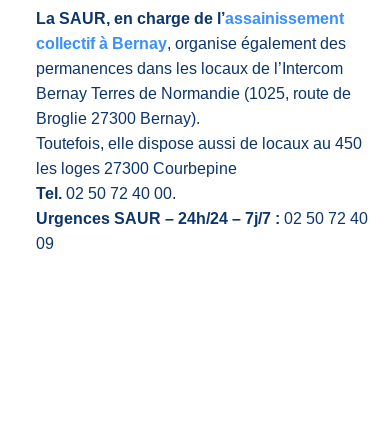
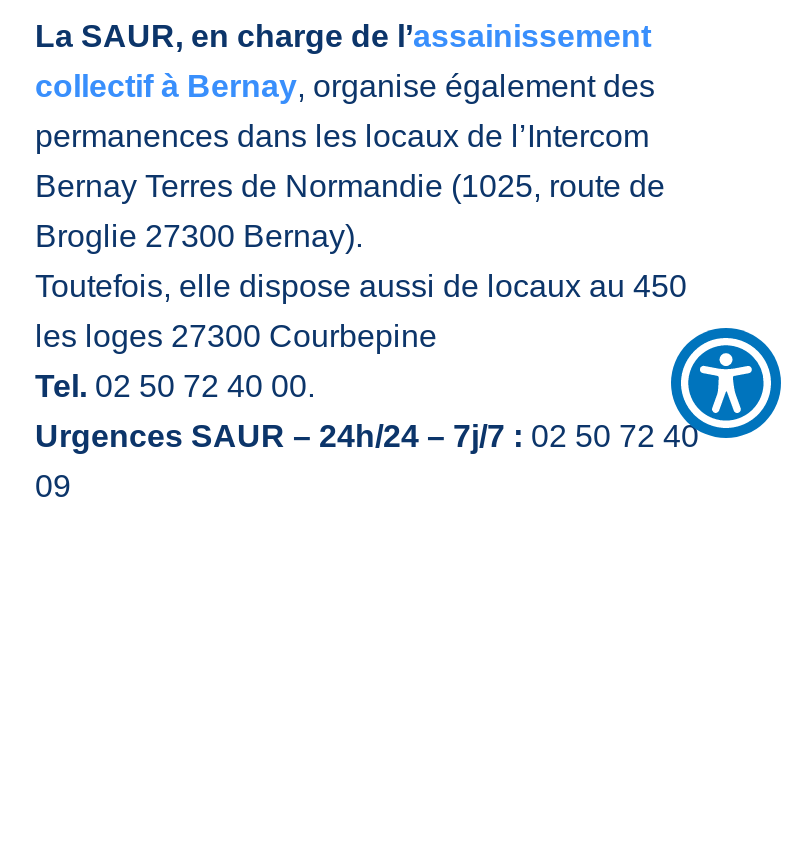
none -> [669,325,783,441] [image]

